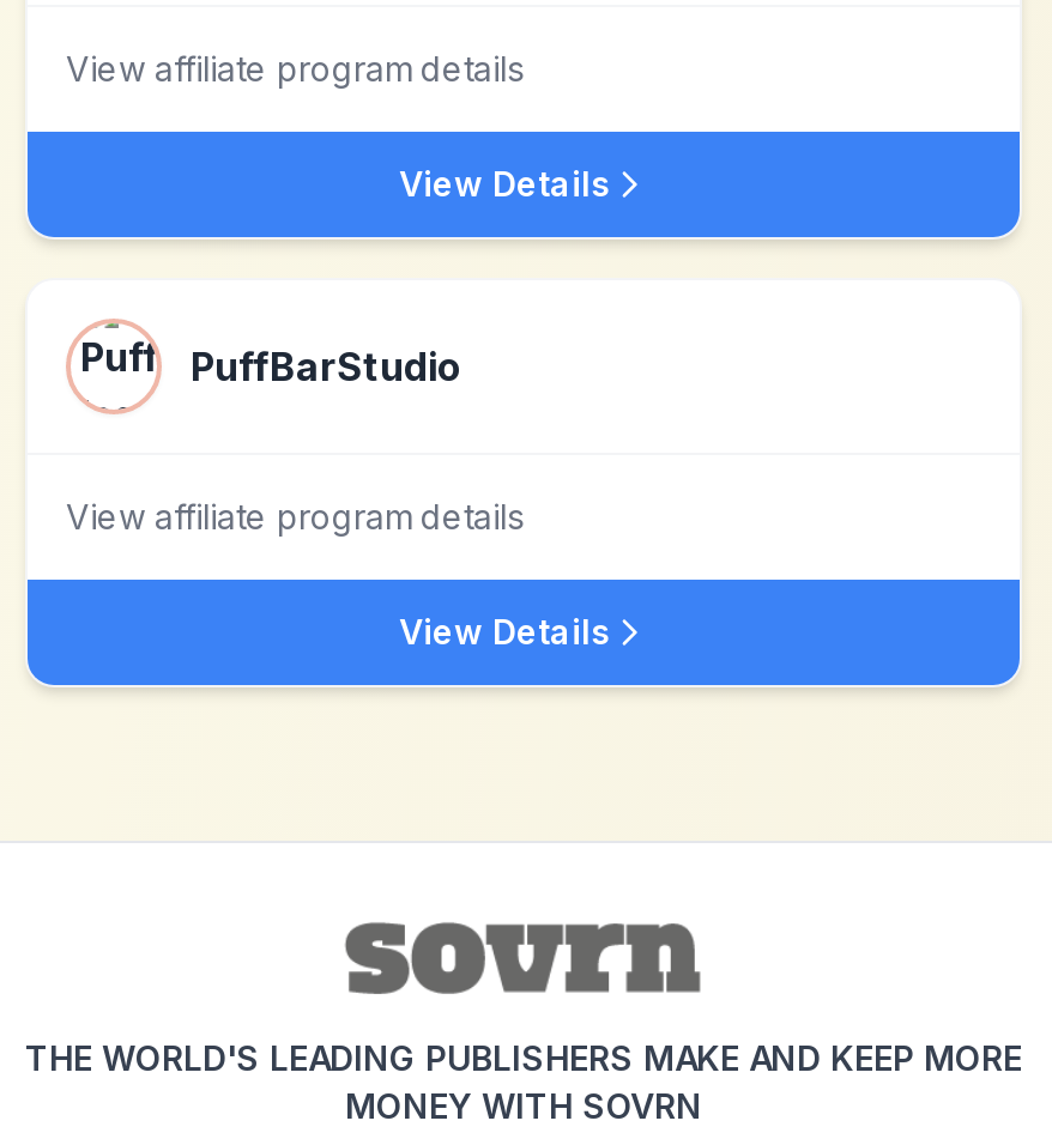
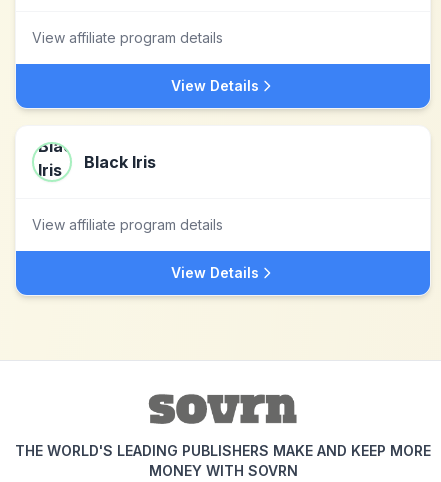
[66,319,461,414] [image] | PuffBarStudio -> [32,142,156,182] [image] | Black Iris

